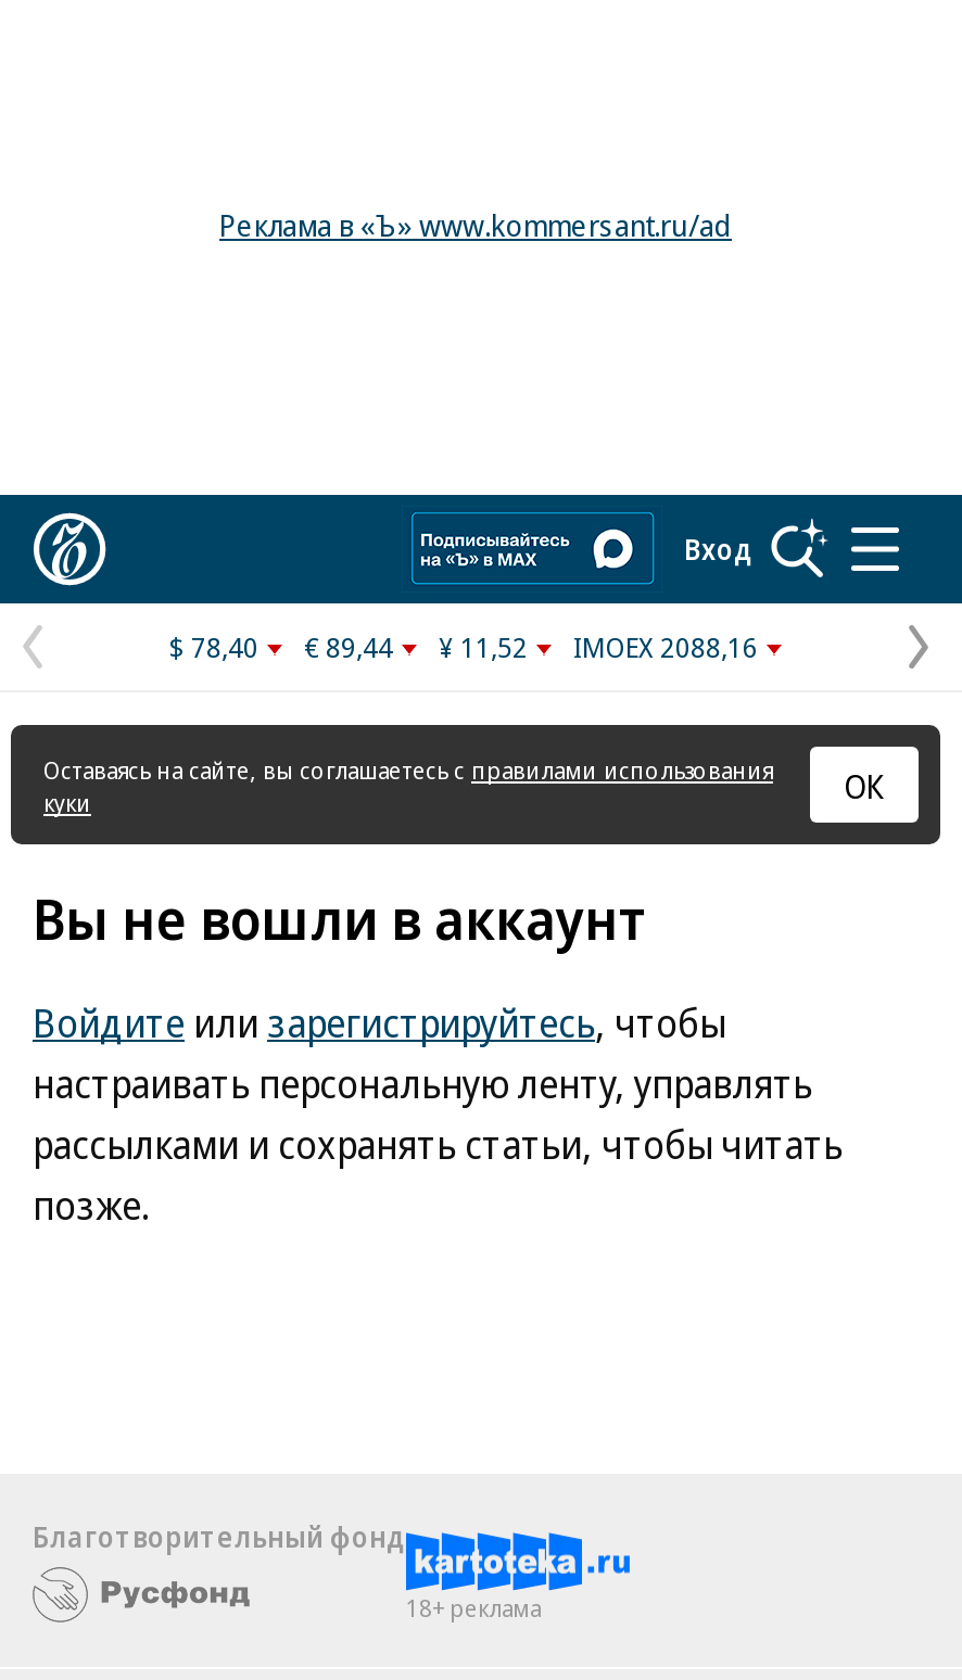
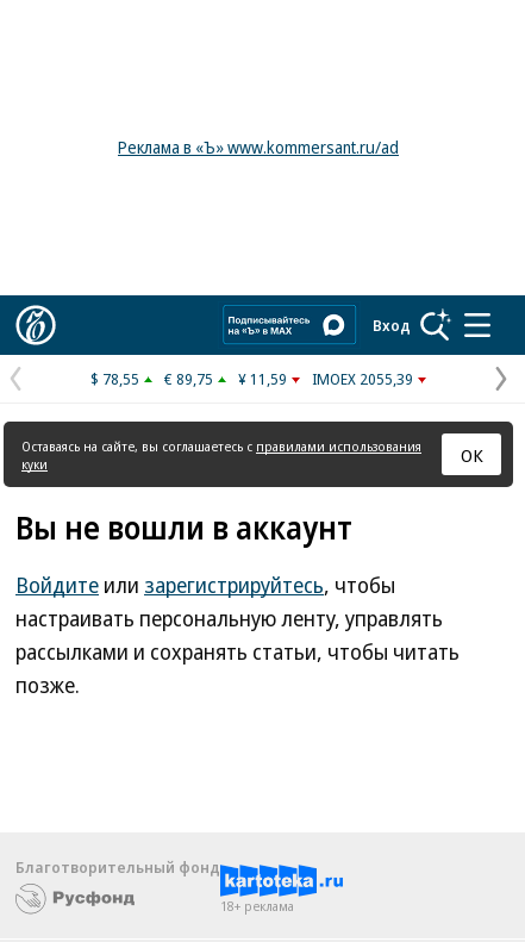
[169,627,258,666] $ 78,40 -> [90,368,139,389] $ 78,55
[304,627,393,666] € 89,44 -> [164,368,213,389] € 89,75
[439,627,528,666] ¥ 11,52 -> [238,368,287,389] ¥ 11,59
[573,627,758,666] IMOEX 2088,16 -> [312,368,413,389] IMOEX 2055,39

